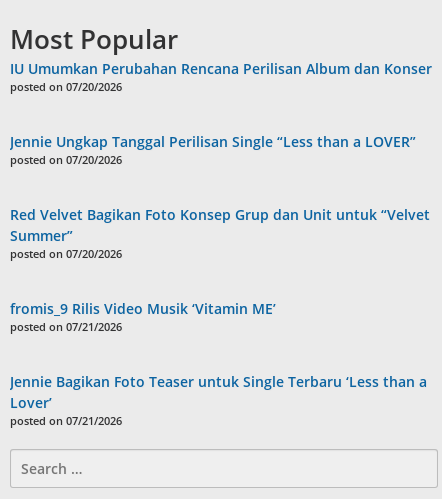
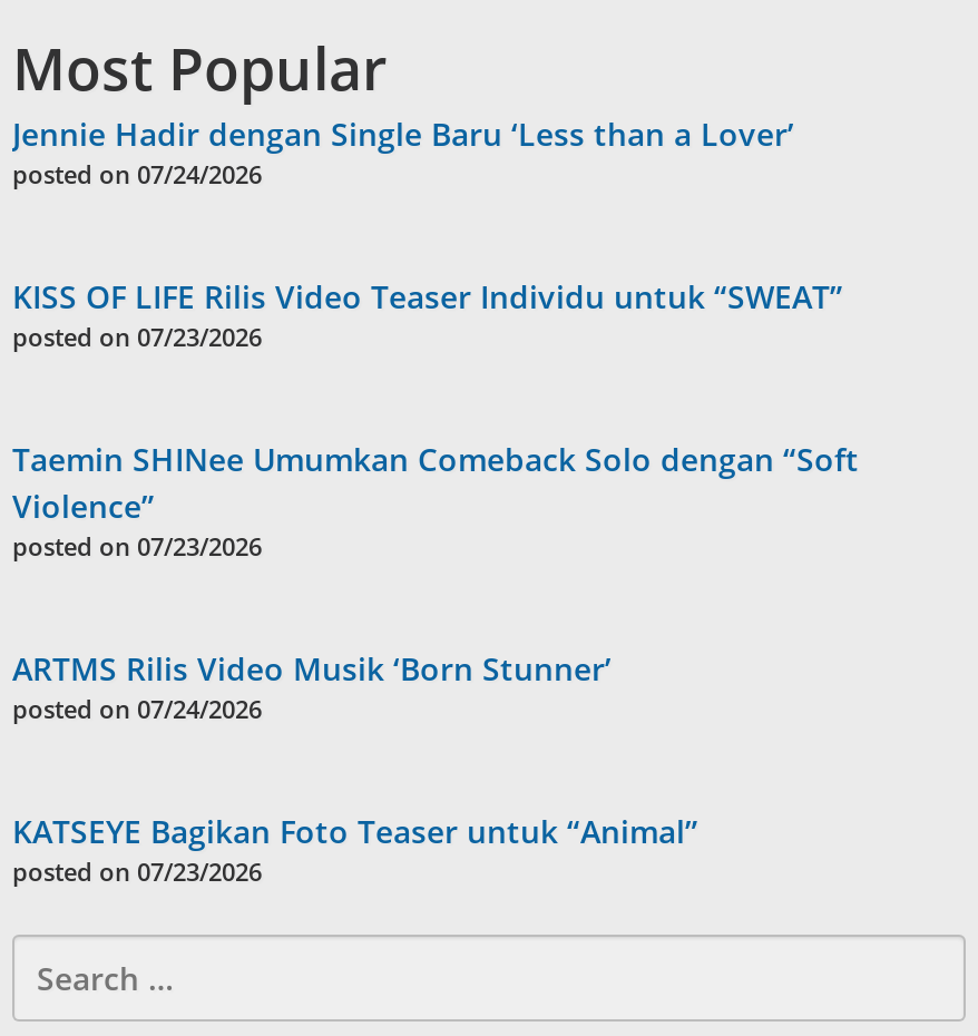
[10,59,432,94] IU Umumkan Perubahan Rencana Perilisan Album dan Konser | posted on 07/20/2026 -> [12,112,794,190] Jennie Hadir dengan Single Baru ‘Less than a Lover’ | posted on 07/24/2026
[10,132,416,167] Jennie Ungkap Tanggal Perilisan Single “Less than a LOVER” | posted on 07/20/2026 -> [12,274,843,352] KISS OF LIFE Rilis Video Teaser Individu untuk “SWEAT” | posted on 07/23/2026
[10,205,430,261] Red Velvet Bagikan Foto Konsep Grup dan Unit untuk “Velvet | Summer” | posted on 07/20/2026 -> [12,437,859,562] Taemin SHINee Umumkan Comeback Solo dengan “Soft | Violence” | posted on 07/23/2026
[10,299,276,334] fromis_9 Rilis Video Musik ‘Vitamin ME’ | posted on 07/21/2026 -> [12,646,612,724] ARTMS Rilis Video Musik ‘Born Stunner’ | posted on 07/24/2026
[10,372,427,428] Jennie Bagikan Foto Teaser untuk Single Terbaru ‘Less than a | Lover’ | posted on 07/21/2026 -> [12,809,698,887] KATSEYE Bagikan Foto Teaser untuk “Animal” | posted on 07/23/2026

